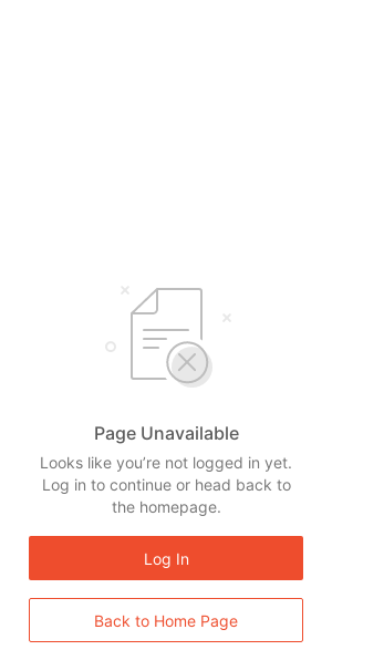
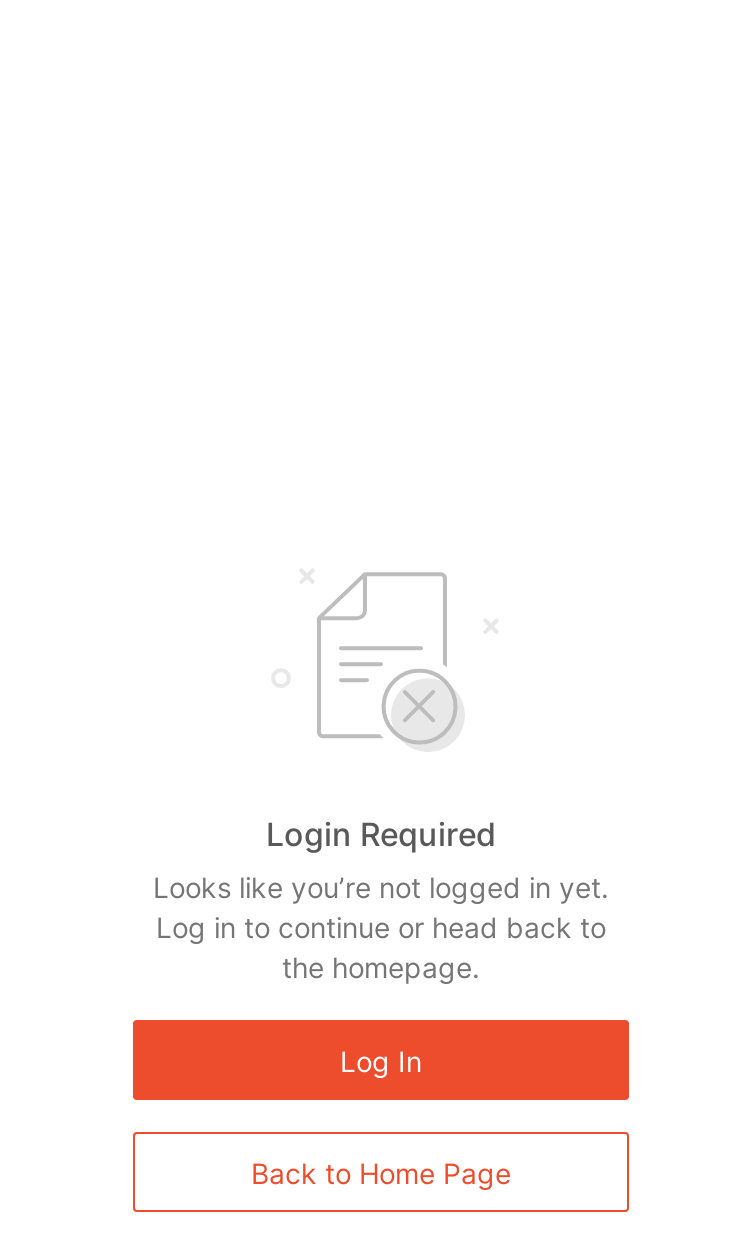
[94,422,238,444] Page Unavailable -> [266,814,496,854] Login Required

